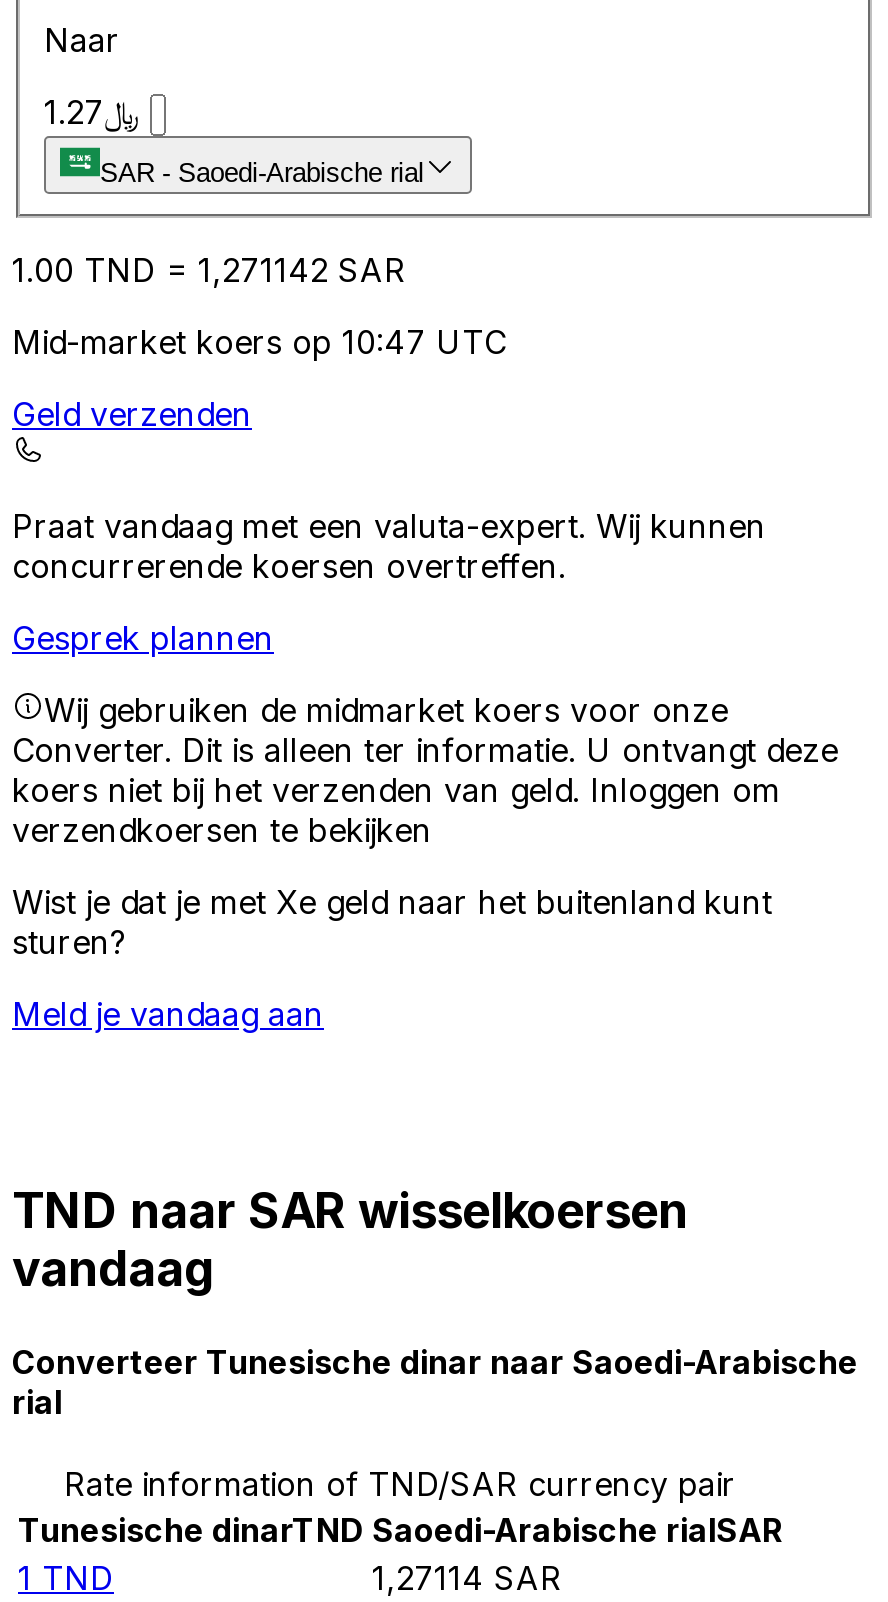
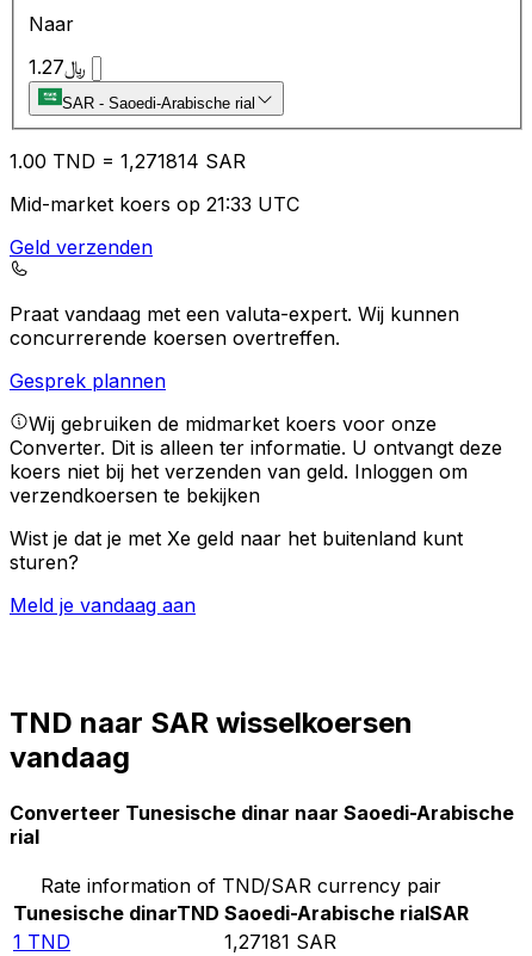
[12,251,406,291] 1.00 TND = 1, 271142 SAR -> [10,150,246,174] 1.00 TND = 1, 271814 SAR
[12,323,506,363] Mid-market koers op 10:47 UTC -> [10,193,299,217] Mid-market koers op 21:33 UTC
[372,1558,562,1598] 1,27114 SAR -> [224,930,336,953] 1,27181 SAR

